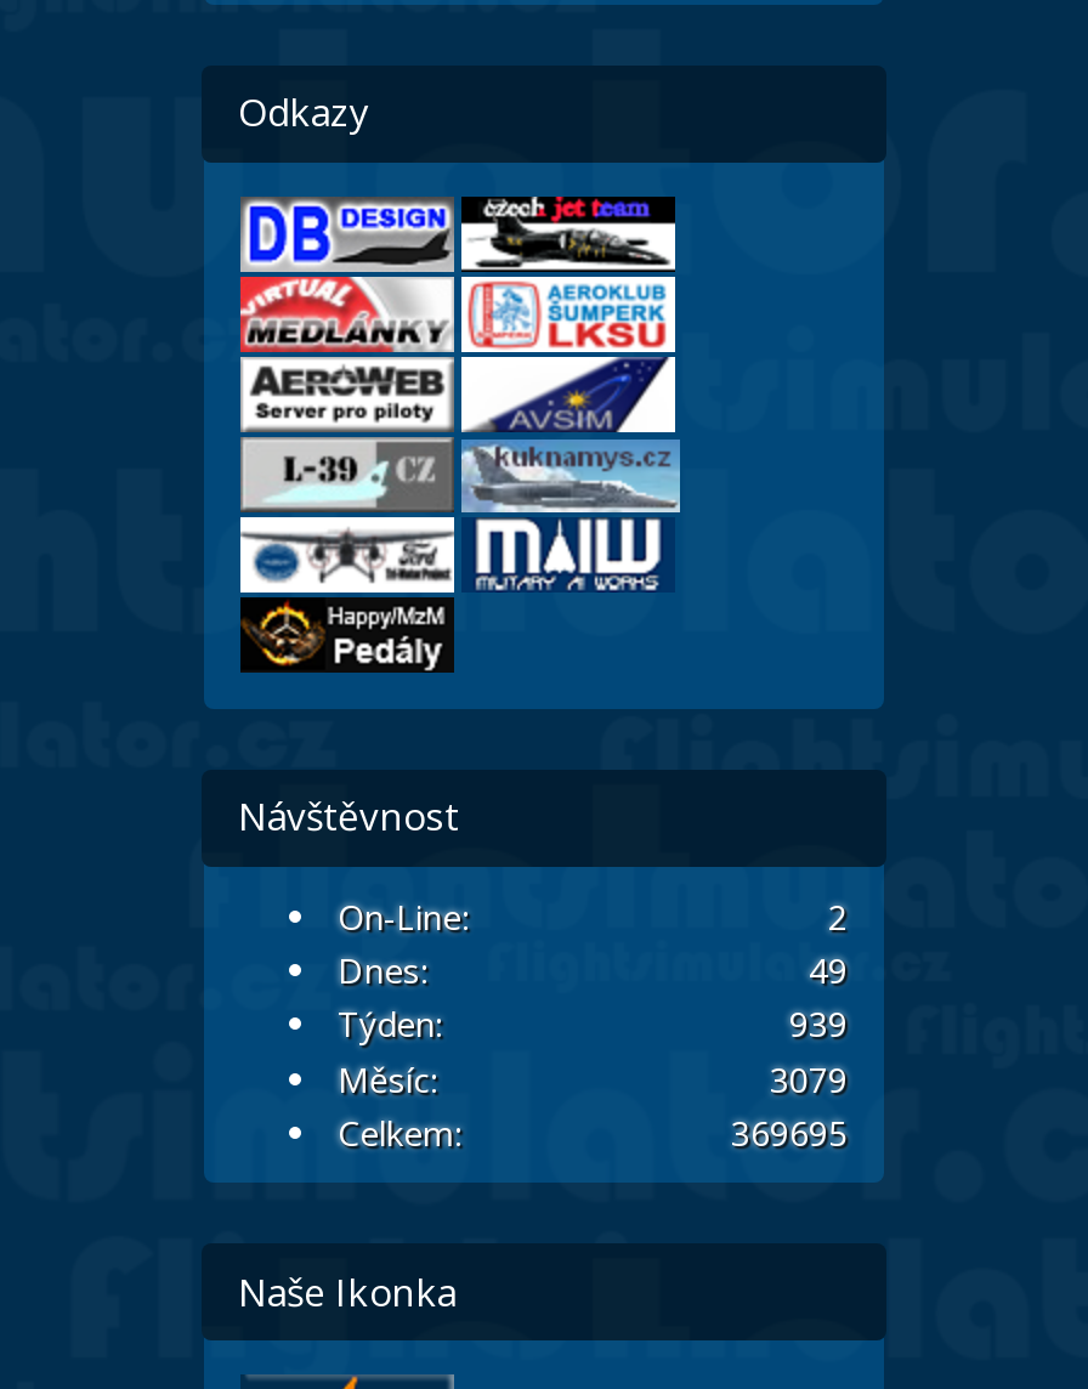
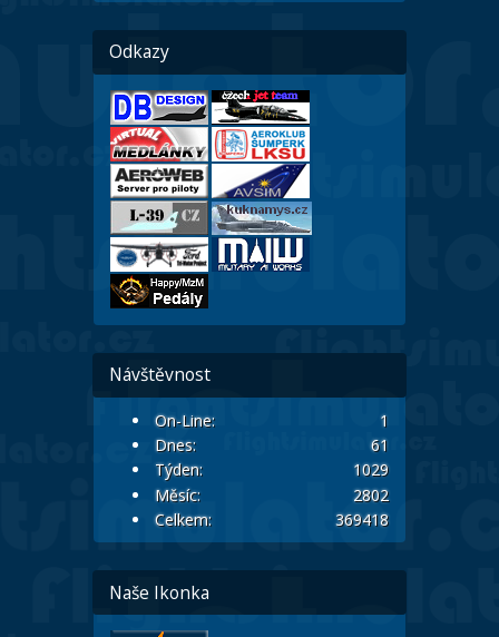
[828,893,848,939] 2 -> [380,409,389,431] 1
[809,947,848,993] 49 -> [371,434,389,455] 61
[789,1001,848,1048] 939 -> [353,459,389,480] 1029
[770,1056,848,1102] 3079 -> [353,484,389,505] 2802
[731,1110,848,1156] 369695 -> [335,509,389,530] 369418

